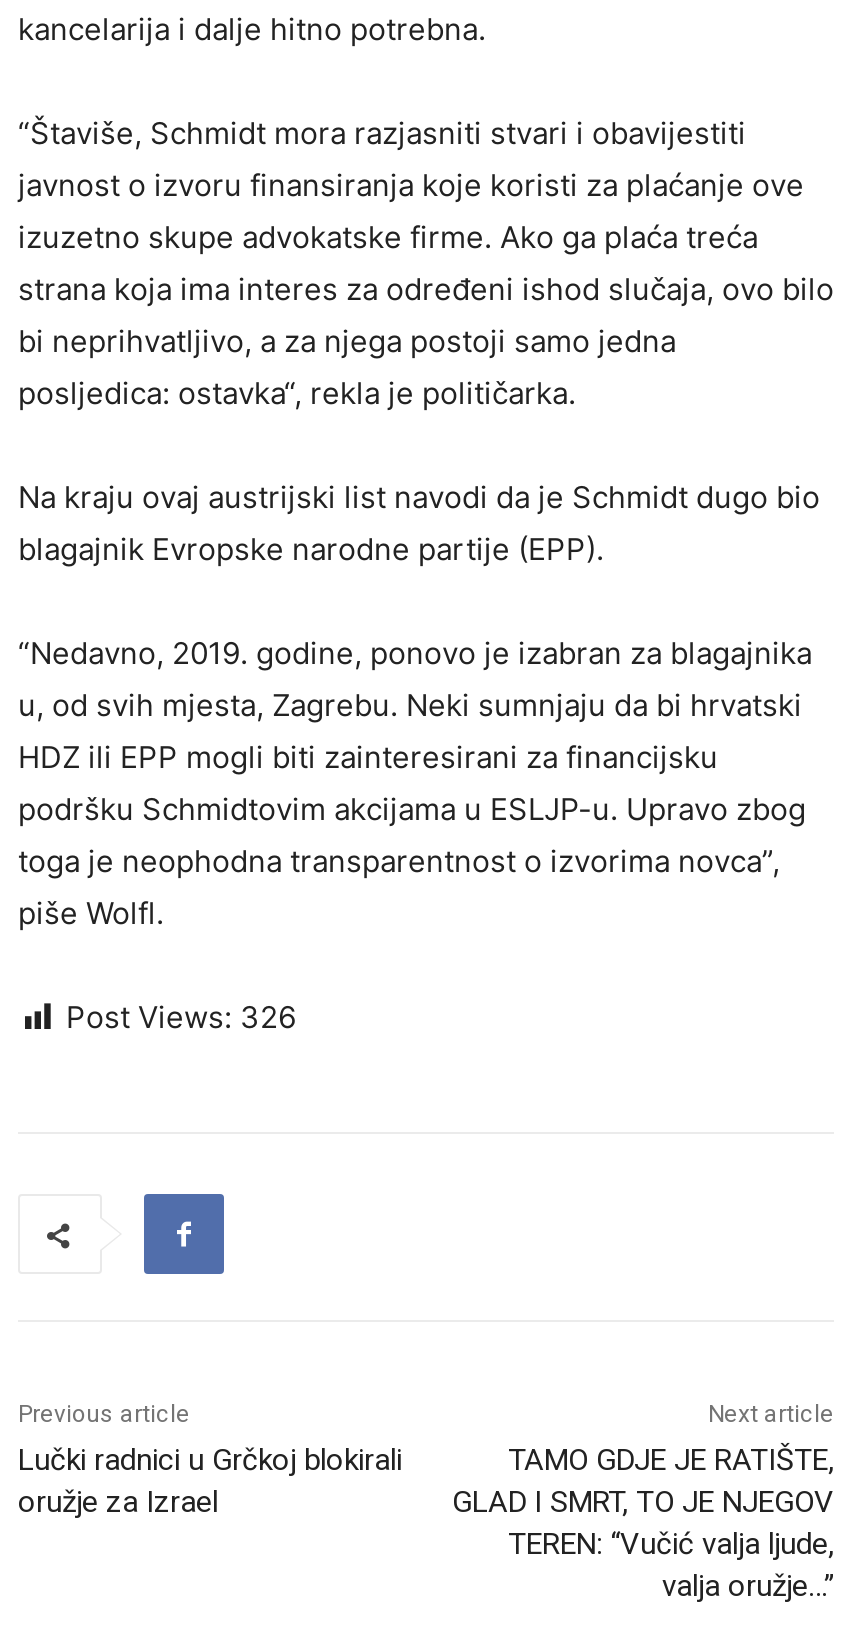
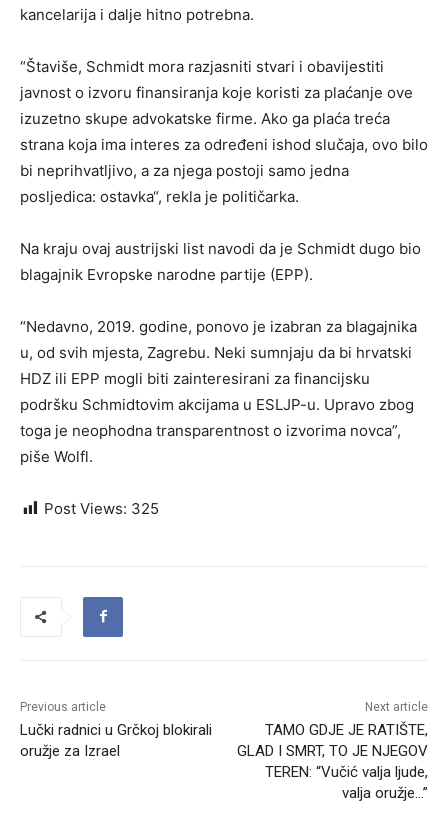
[66,997,296,1035] Post Views: 326 -> [44,499,159,518] Post Views: 325

